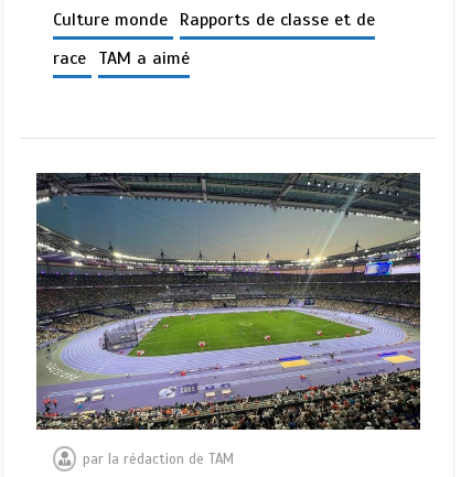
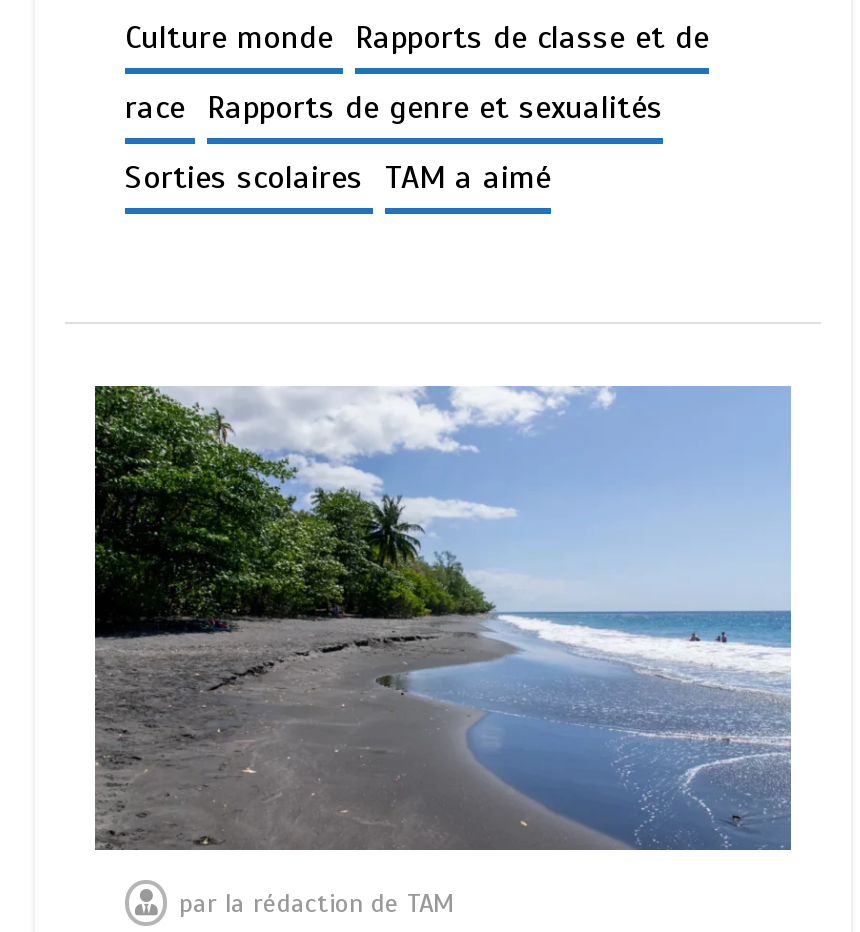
[53,48,190,70] race TAM a aimé -> [125,87,663,197] race Rapports de genre et sexualités | Sorties scolaires TAM a aimé
[35,172,421,431] [image] -> [95,384,793,852] [image]

